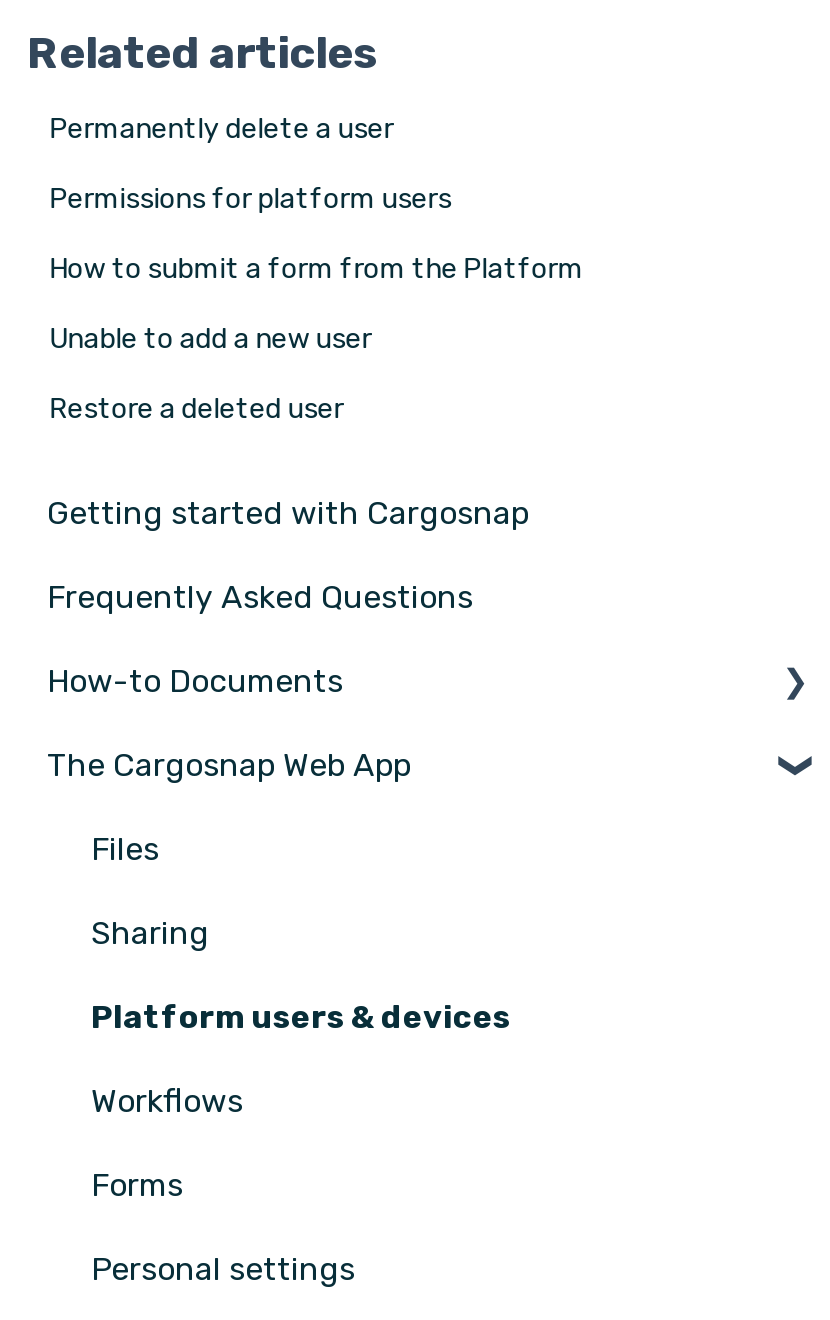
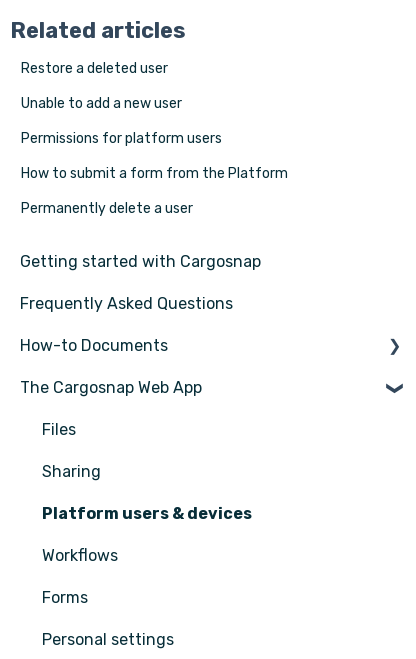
moved [49,111,393,145] -> [21,200,193,217]: Permanently delete a user
moved [49,181,583,285] -> [21,130,288,182]: Permissions for platform users | How to submit a form from the Platform
moved [49,321,371,425] -> [21,60,182,112]: Restore a deleted user | Unable to add a new user

